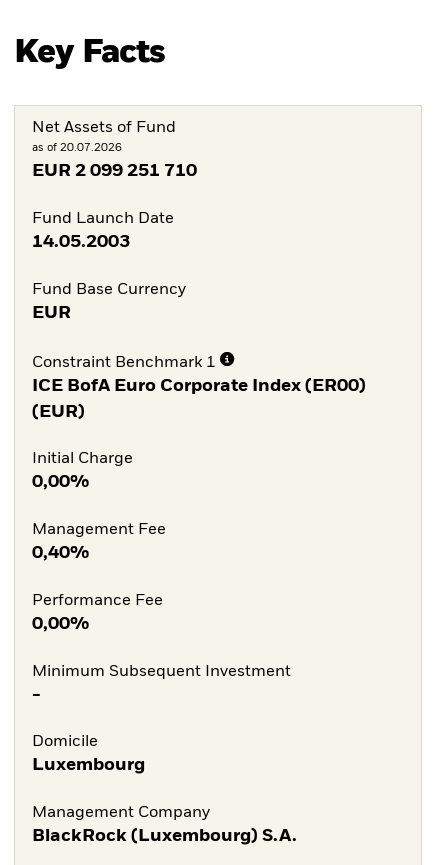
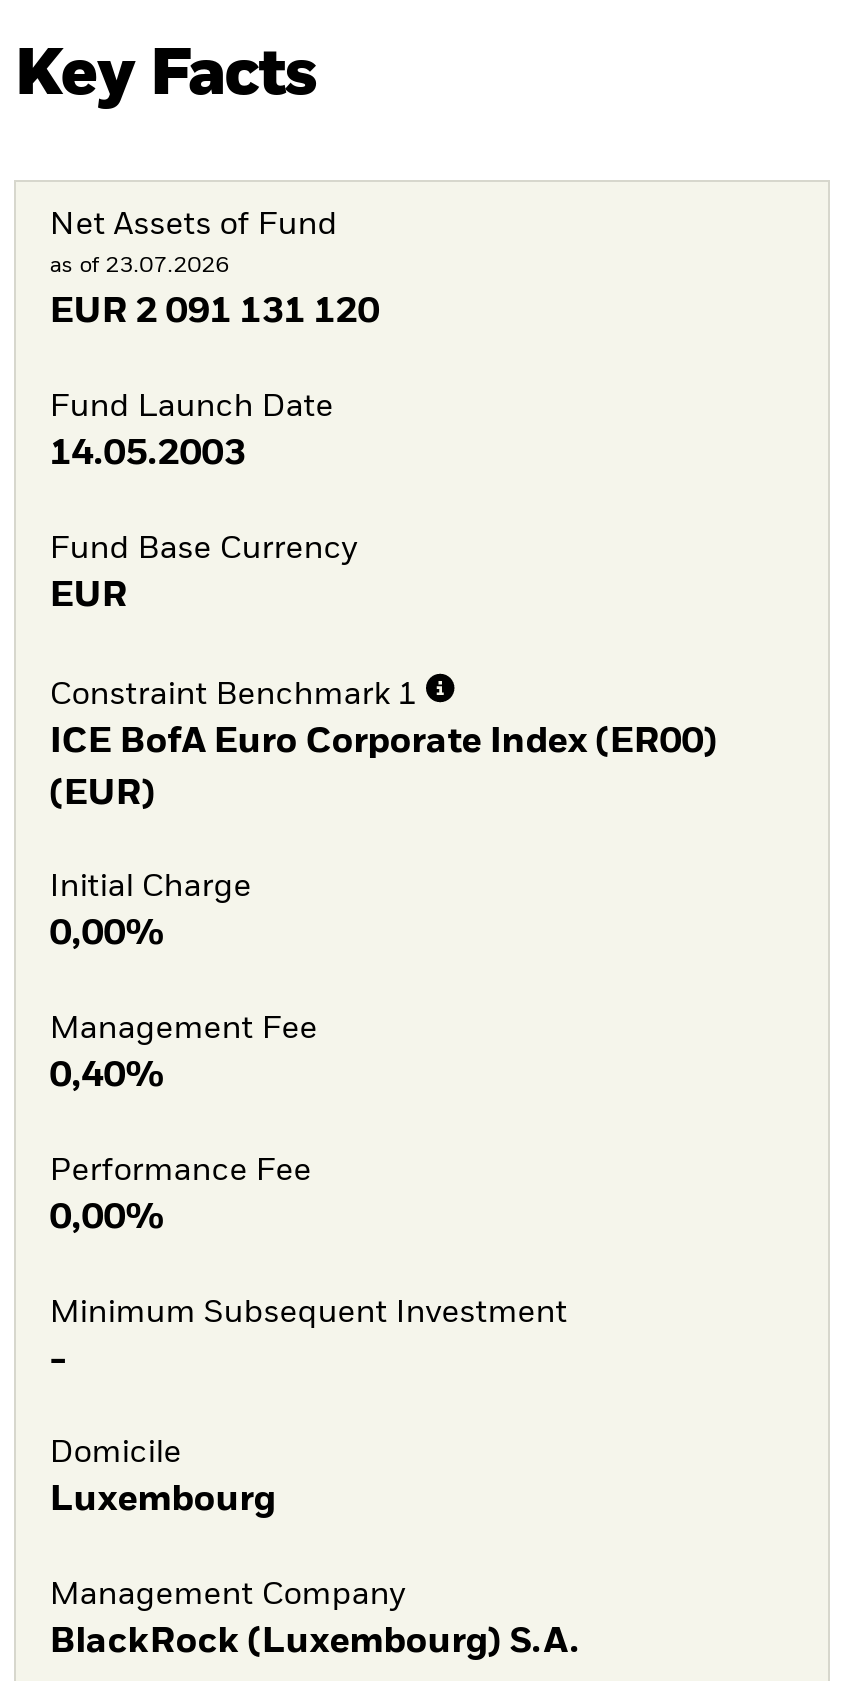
[32,142,122,153] as of 20.07.2026 -> [50,254,230,276] as of 23.07.2026
[32,162,197,180] EUR 2 099 251 710 -> [50,294,380,330] EUR 2 091 131 120

